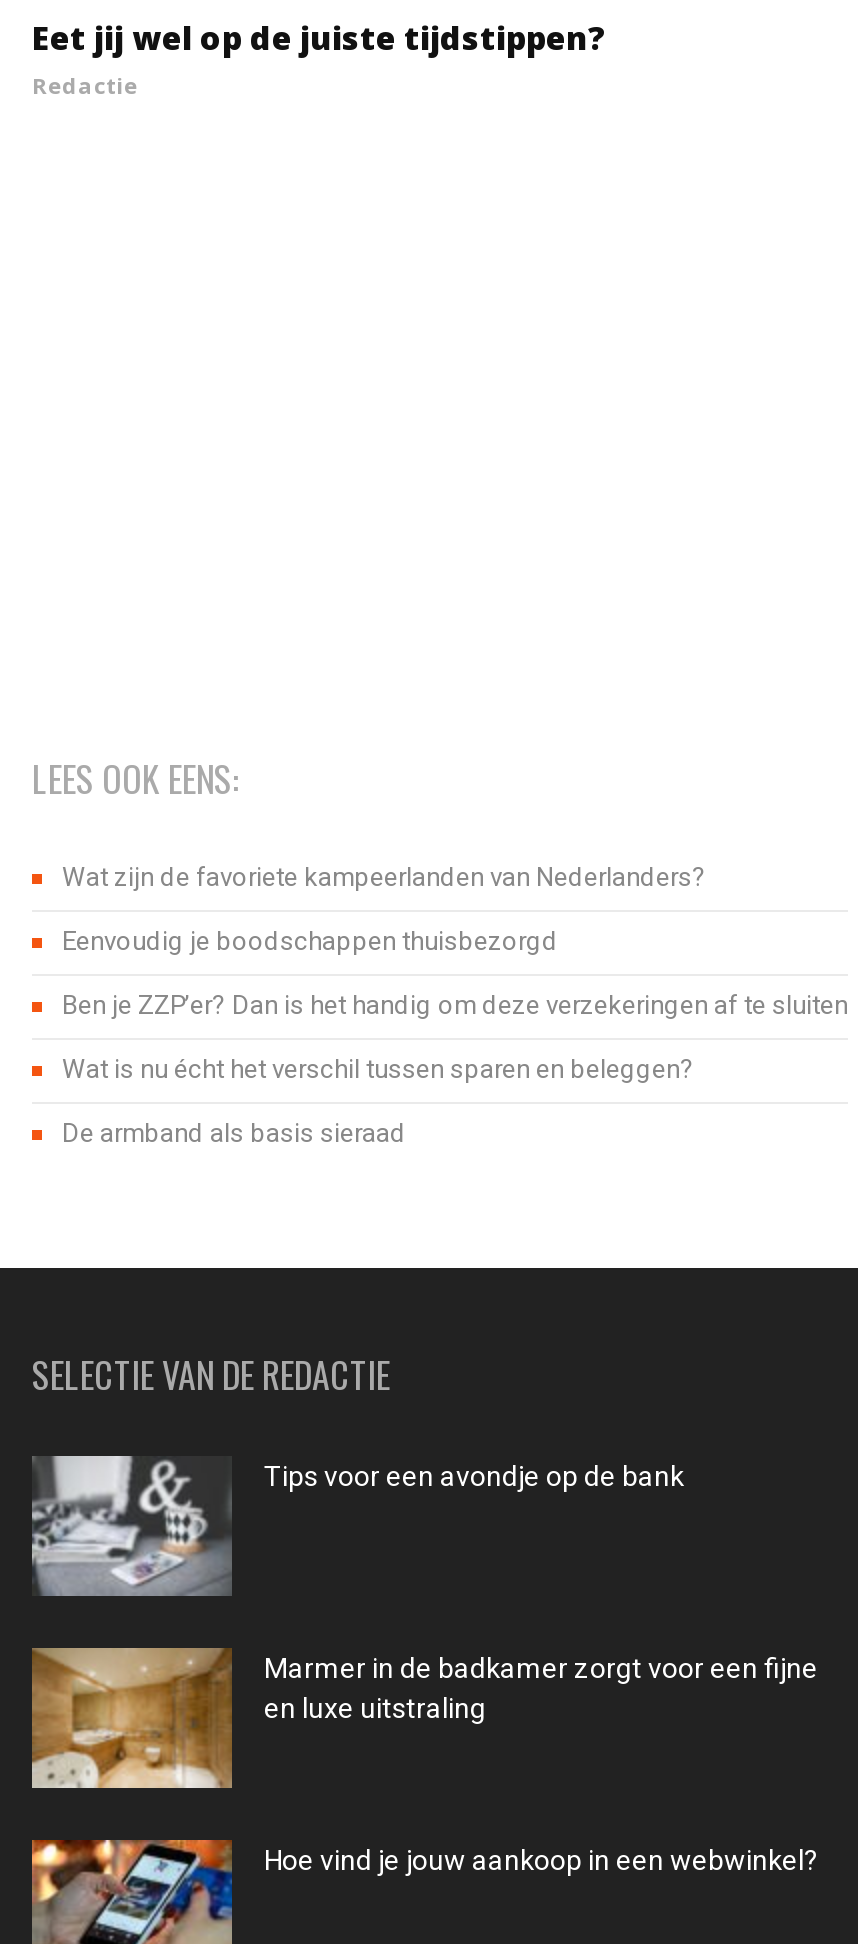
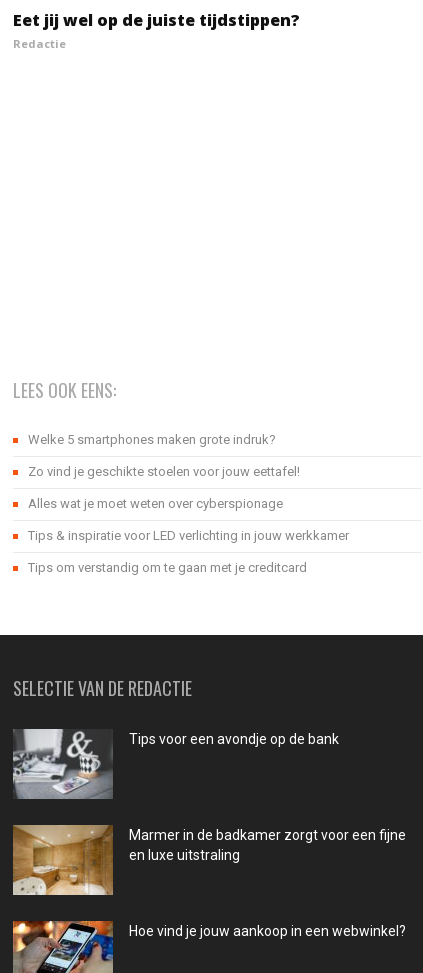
[62,863,706,893] Wat zijn de favoriete kampeerlanden van Nederlanders? -> [28,432,276,447] Welke 5 smartphones maken grote indruk?
[62,927,558,957] Eenvoudig je boodschappen thuisbezorgd -> [28,464,300,479] Zo vind je geschikte stoelen voor jouw eettafel!
[62,991,848,1021] Ben je ZZP’er? Dan is het handig om deze verzekeringen af te sluiten -> [28,496,283,511] Alles wat je moet weten over cyberspionage
[62,1055,694,1085] Wat is nu écht het verschil tussen sparen en beleggen? -> [28,528,349,543] Tips & inspiratie voor LED verlichting in jouw werkkamer
[62,1119,406,1149] De armband als basis sieraad -> [28,560,307,575] Tips om verstandig om te gaan met je creditcard

